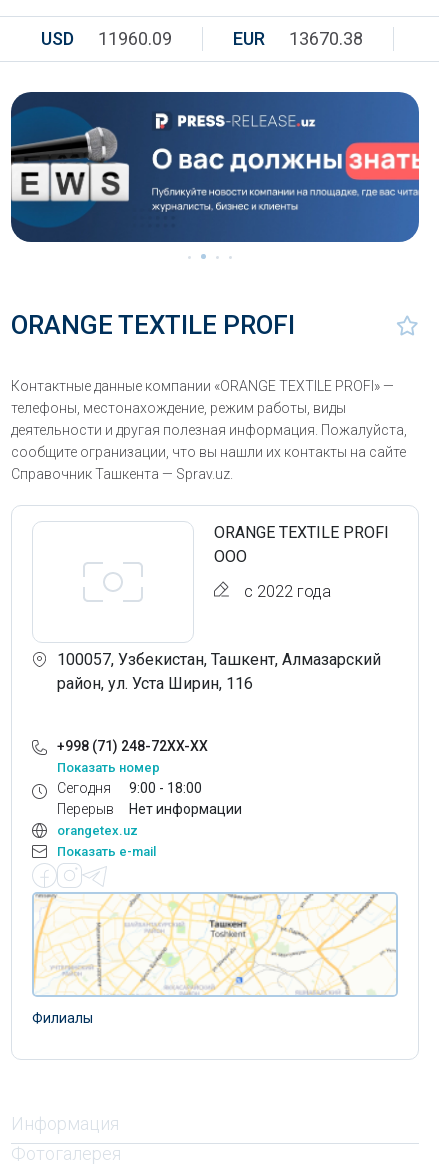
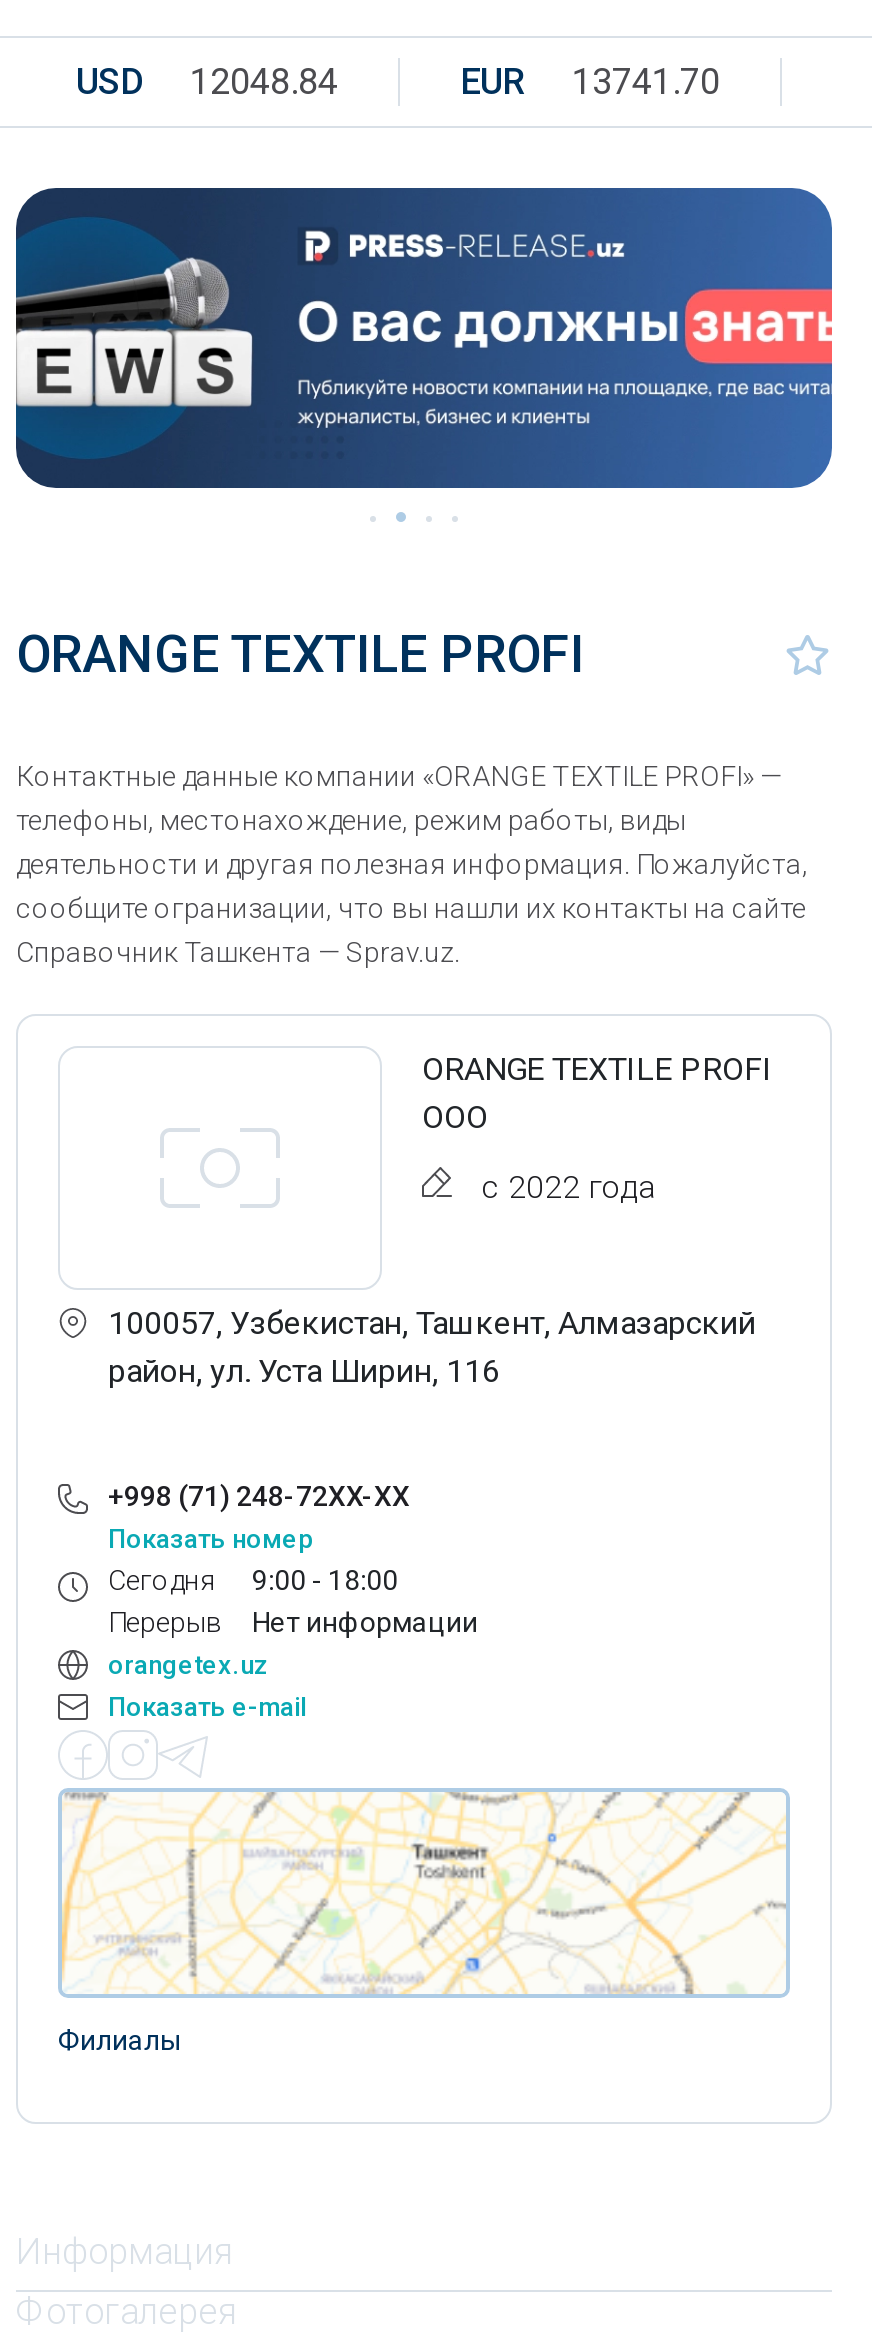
[41,28,172,49] USD 11960.09 -> [76,60,338,102] USD 12048.84
[233,28,363,49] EUR 13670.38 -> [460,60,720,102] EUR 13741.70

